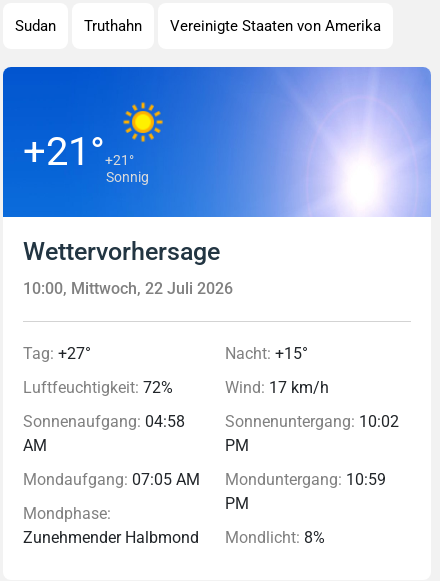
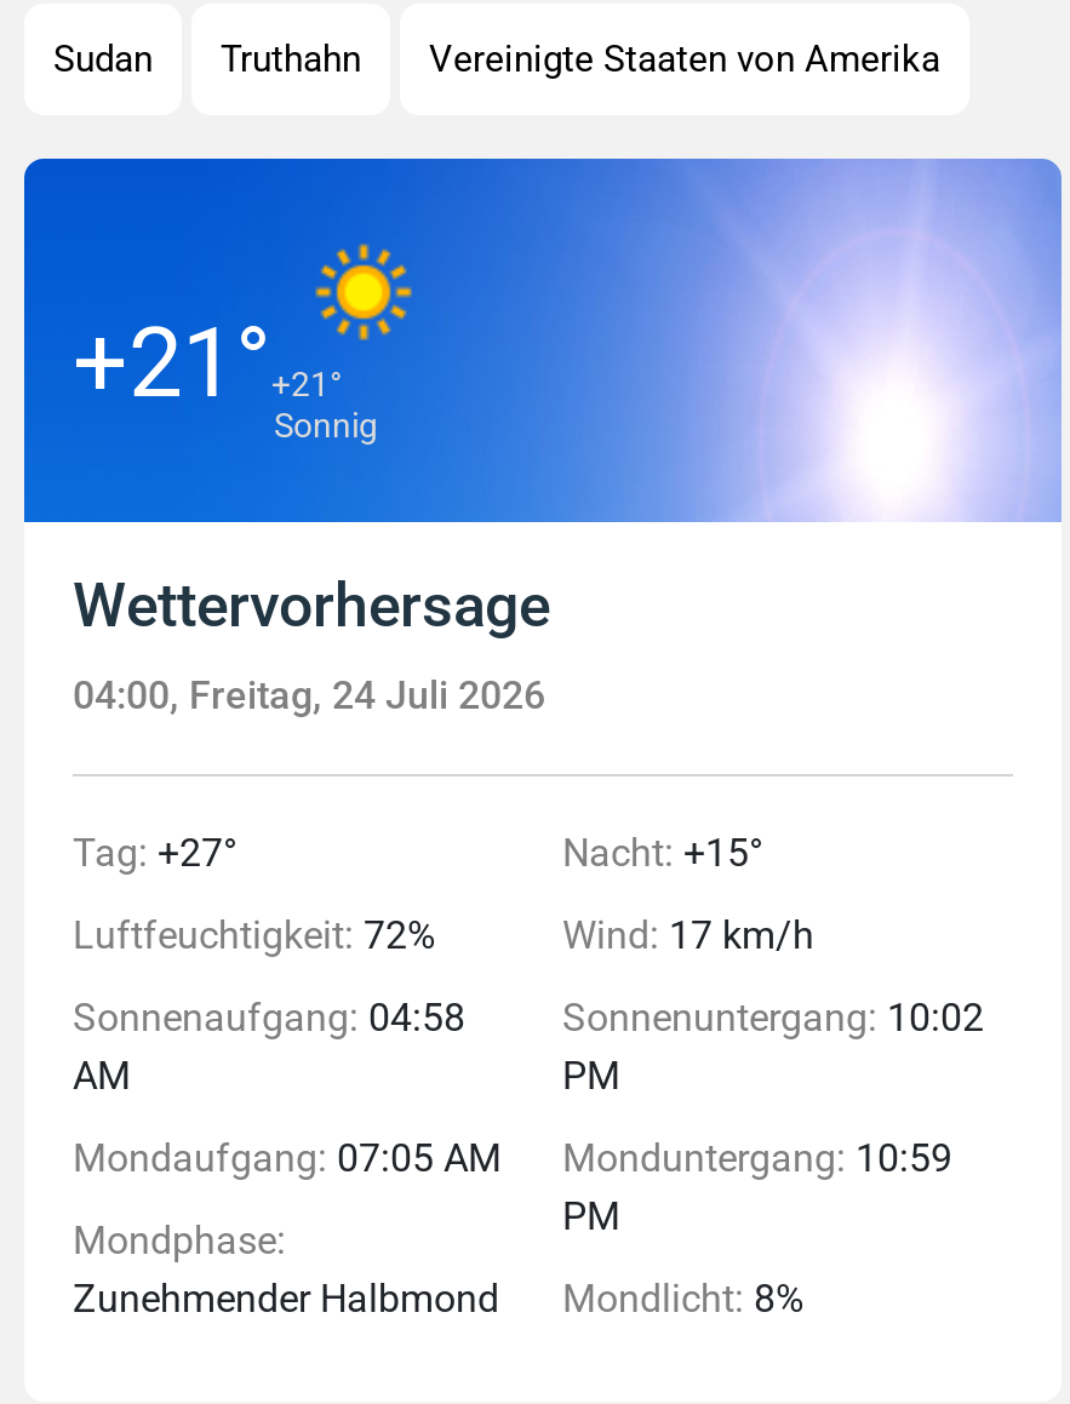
[23,279,233,298] 10:00, Mittwoch, 22 Juli 2026 -> [73,672,545,718] 04:00, Freitag, 24 Juli 2026

